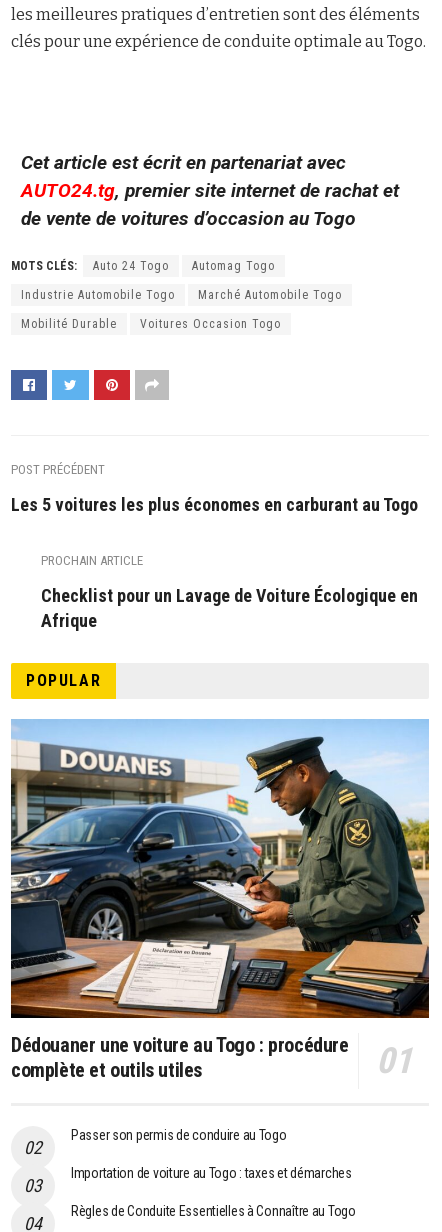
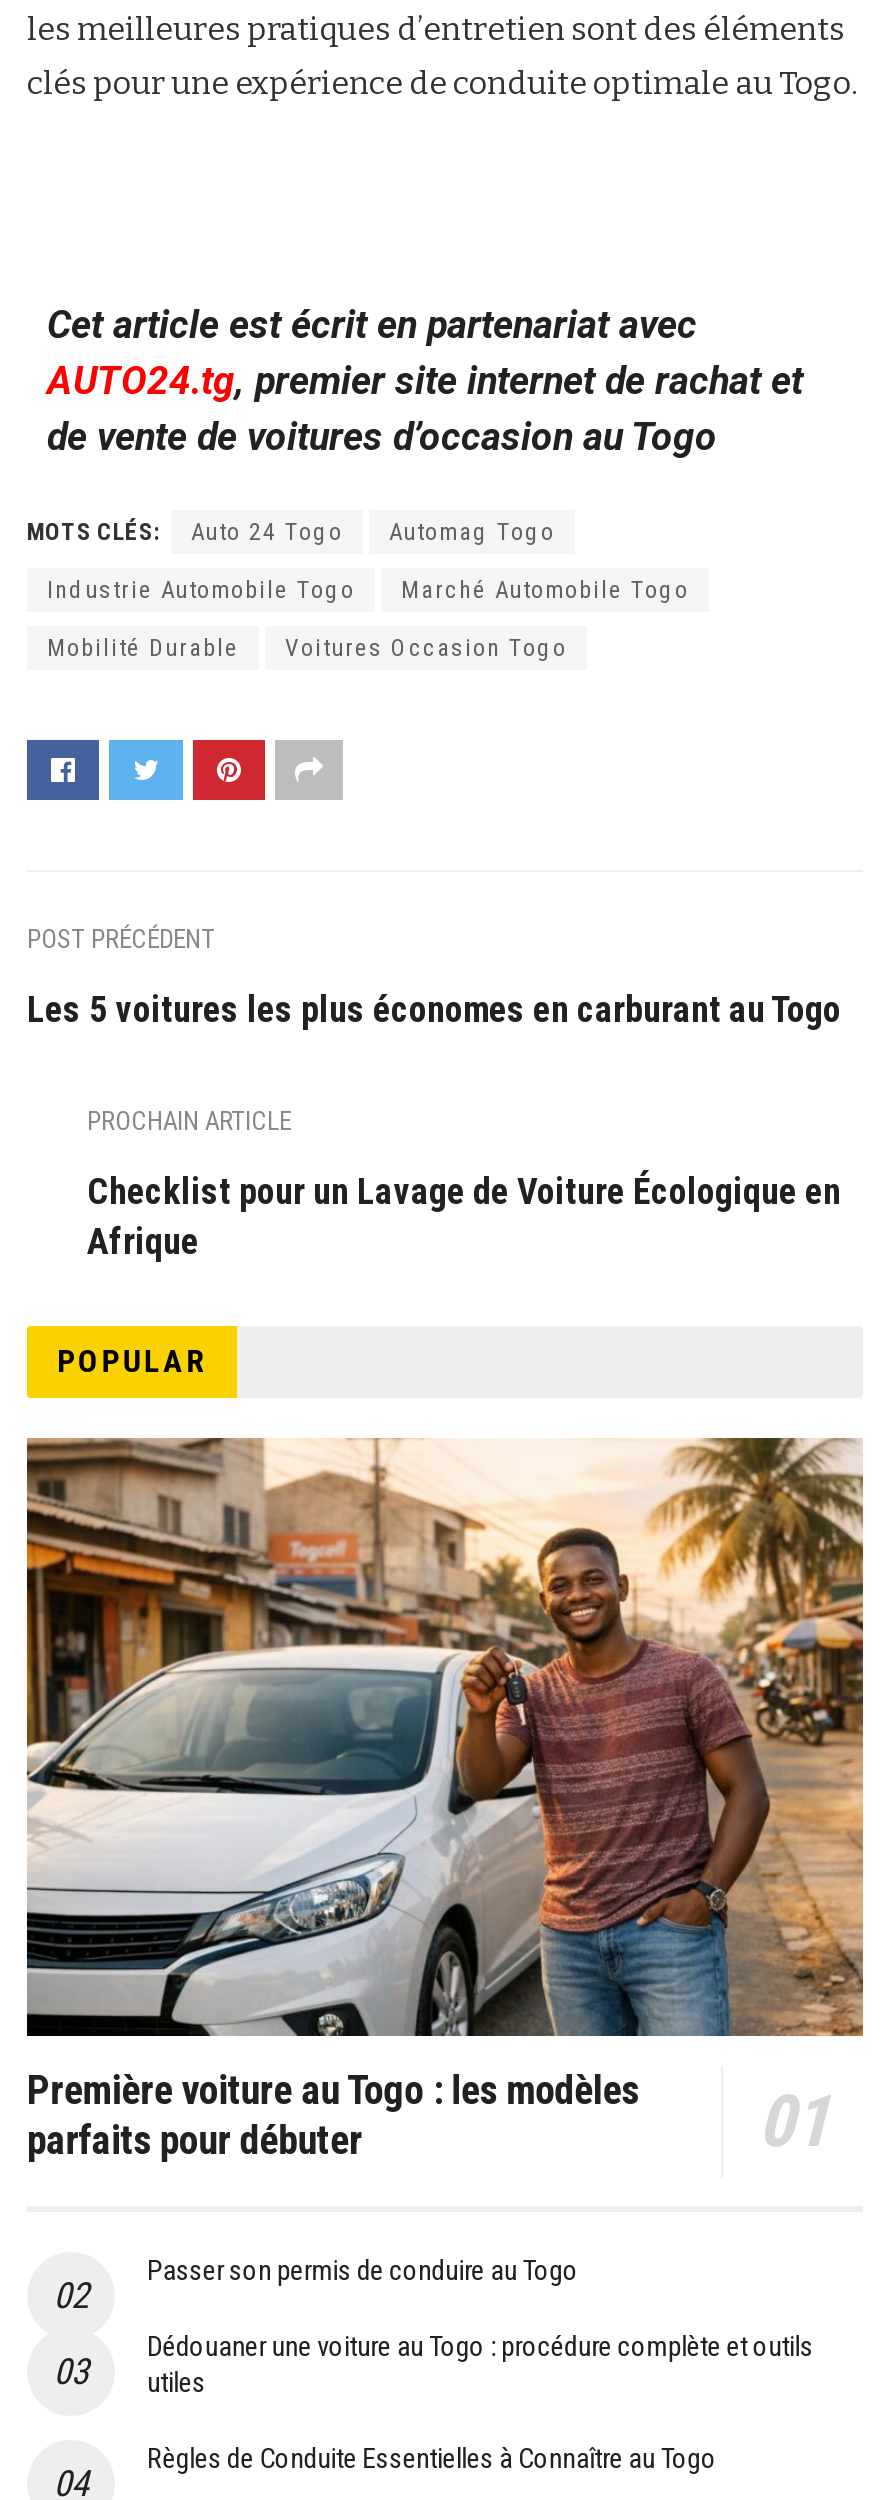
[10,718,430,1082] [image] | Dédouaner une voiture au Togo : procédure | complète et outils utiles -> [25,1436,865,2163] [image] | Première voiture au Togo : les modèles | parfaits pour débuter
[71,1165,352,1181] Importation de voiture au Togo : taxes et démarches -> [147,2329,813,2397] Dédouaner une voiture au Togo : procédure complète et outils | utiles

